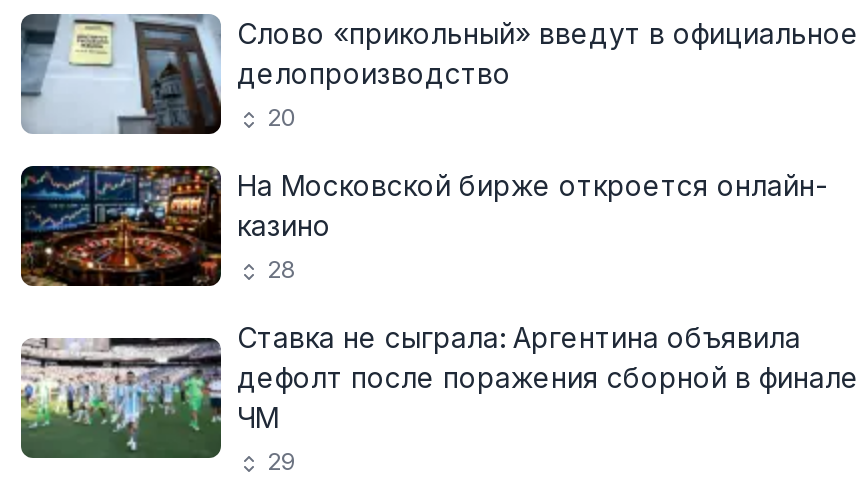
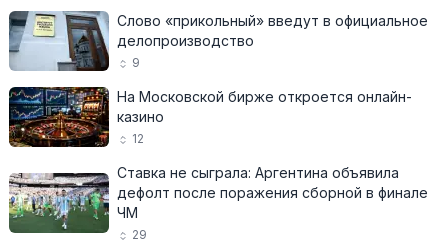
[261,102,297,132] 20 -> [129,55,140,70] 9
[261,254,297,284] 28 -> [129,131,144,146] 12

